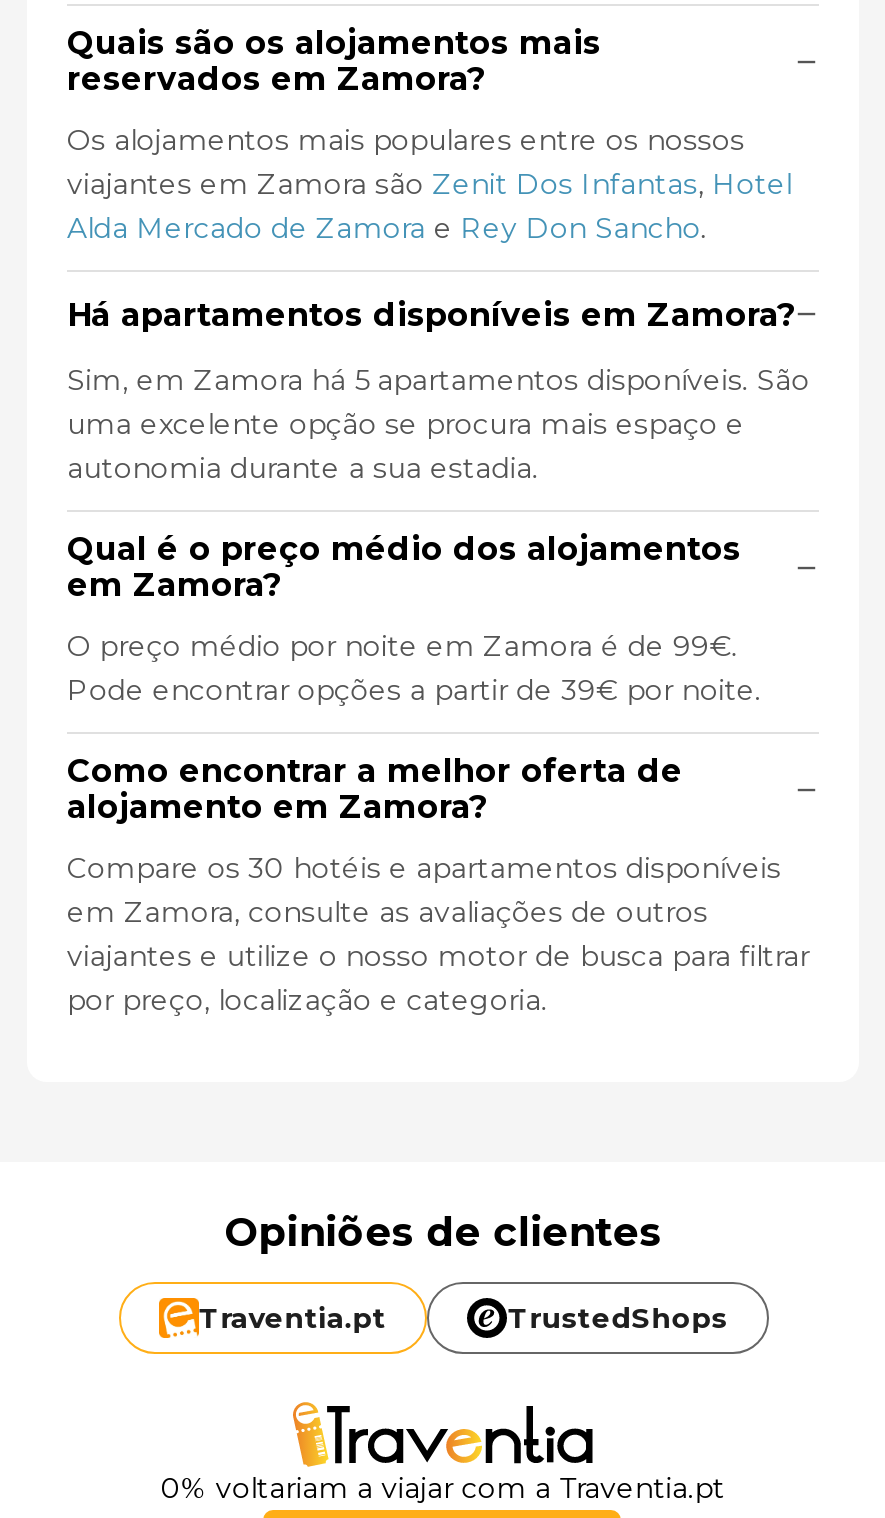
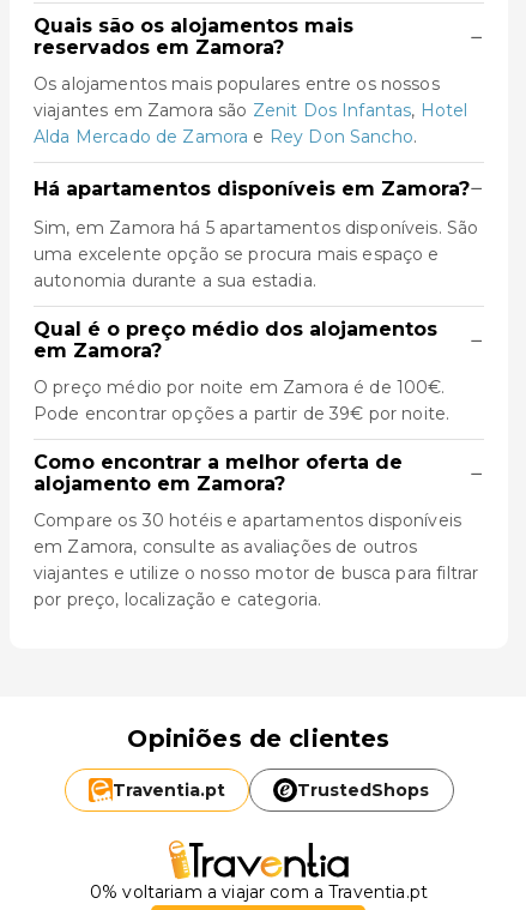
[67,628,738,664] O preço médio por noite em Zamora é de 99€. -> [34,376,445,398] O preço médio por noite em Zamora é de 100€.

